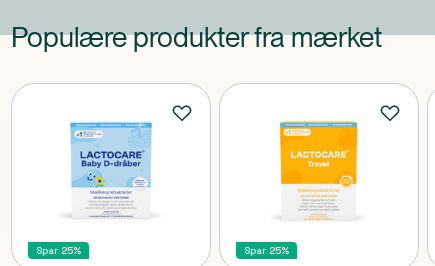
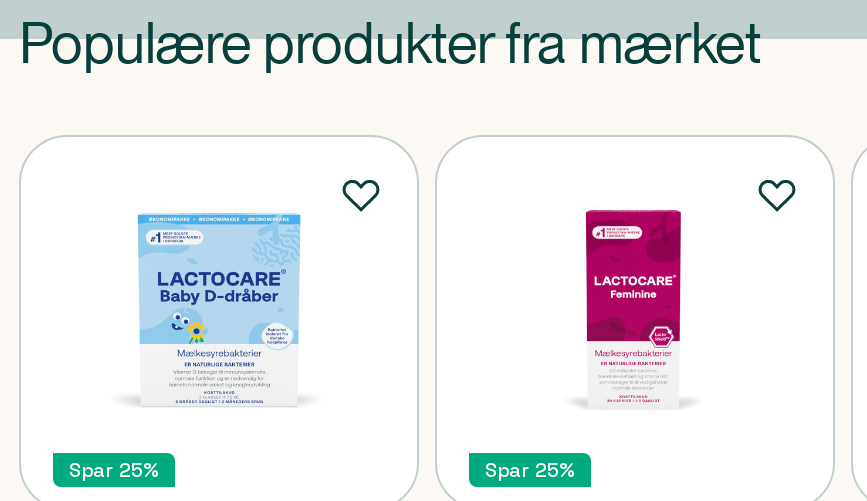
[279,120,358,197] [image] -> [557,209,711,365] [image]

